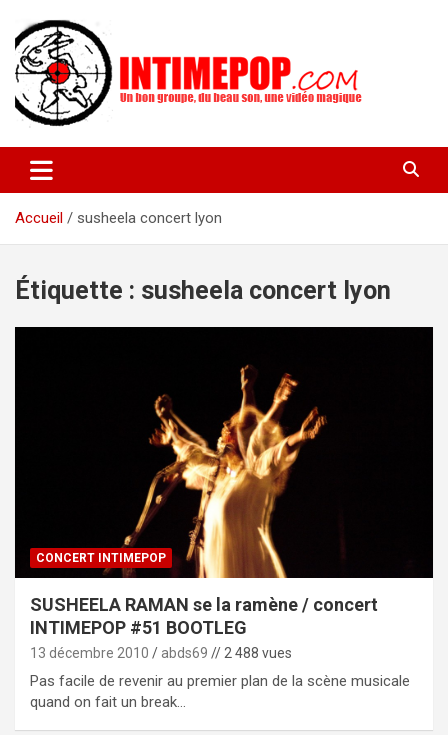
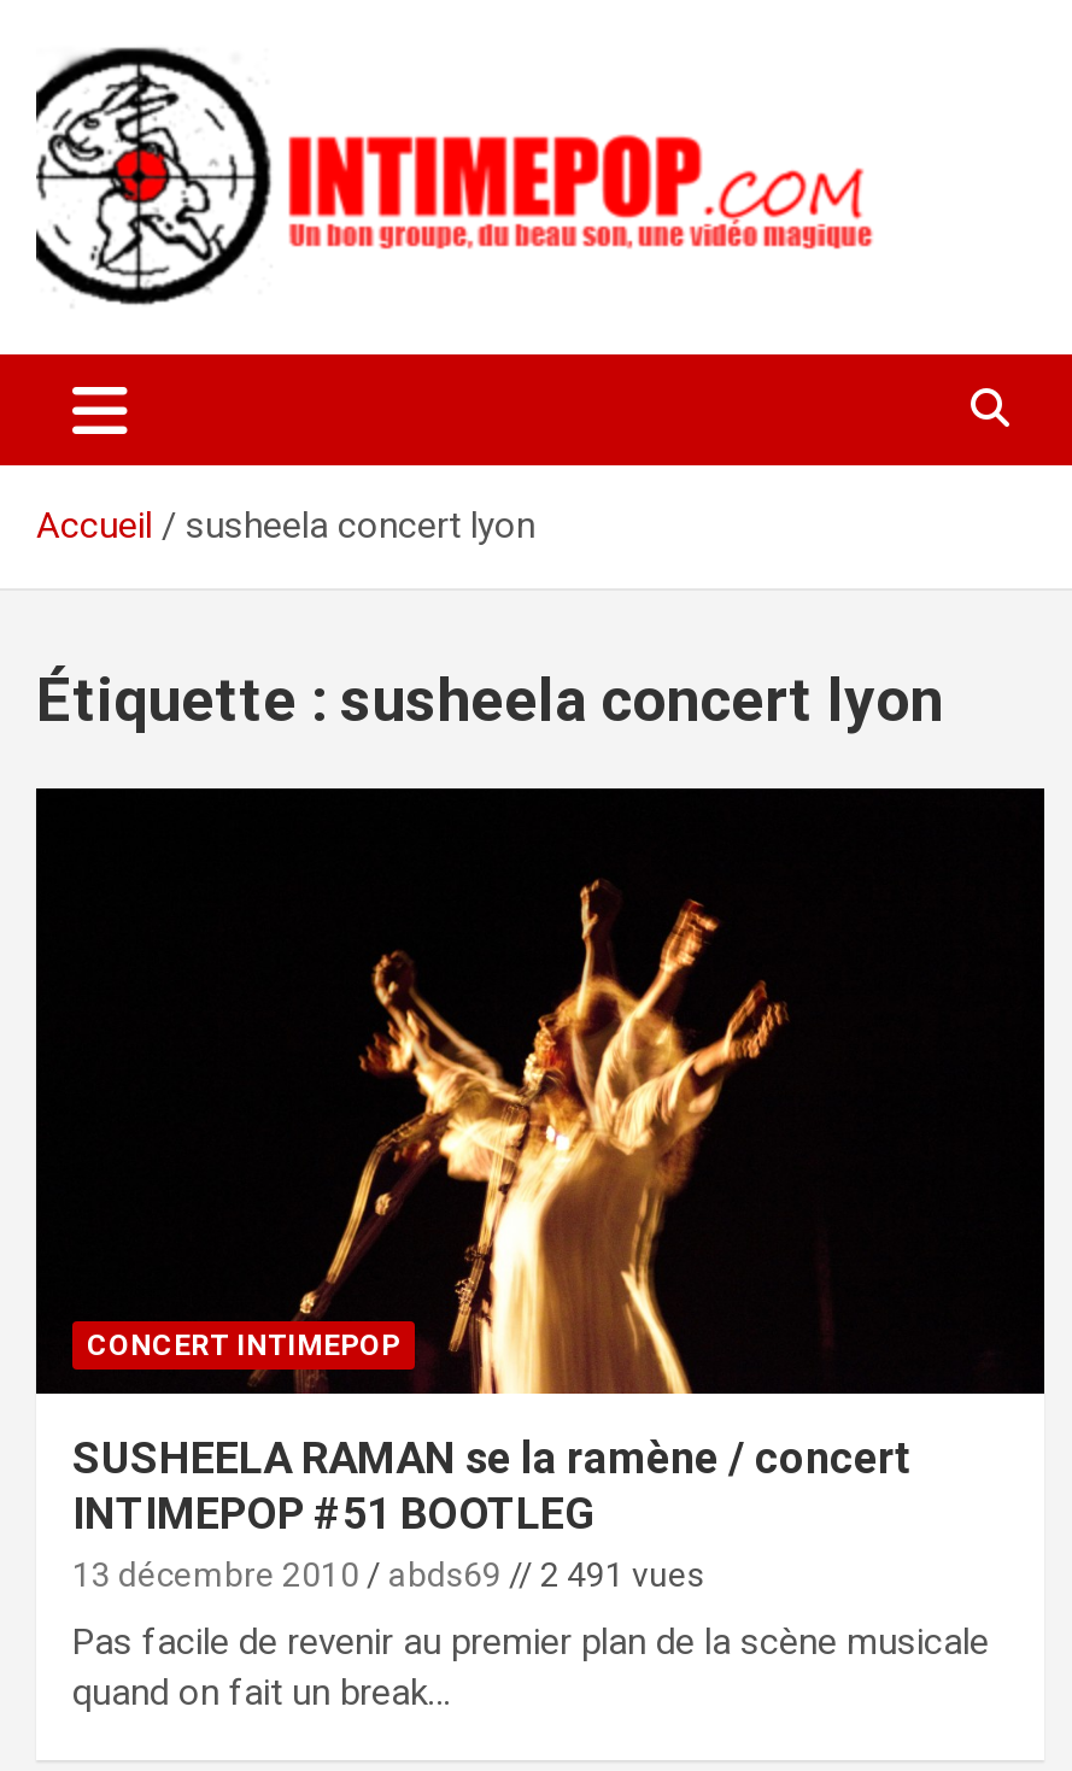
[30,645,292,661] 13 décembre 2010 abds69 // 2 488 vues -> [72,1555,704,1593] 13 décembre 2010 abds69 // 2 491 vues

